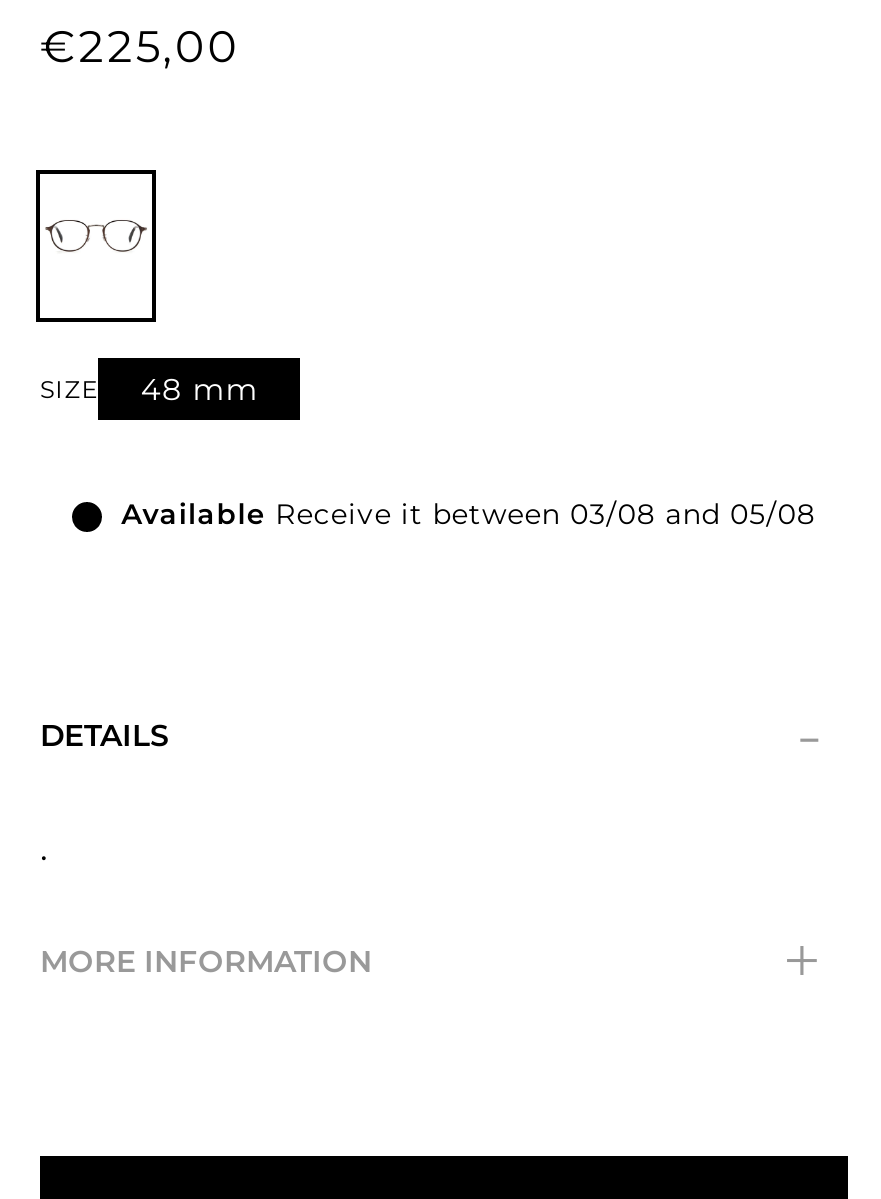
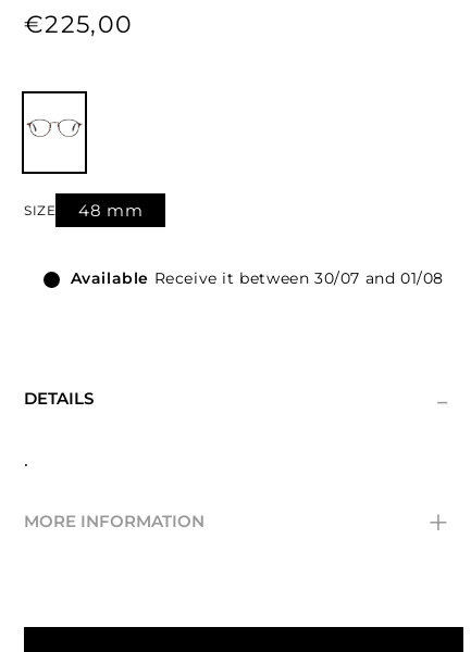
[121,496,816,532] Available Receive it between 03/08 and 05/08 -> [70,269,444,288] Available Receive it between 30/07 and 01/08

